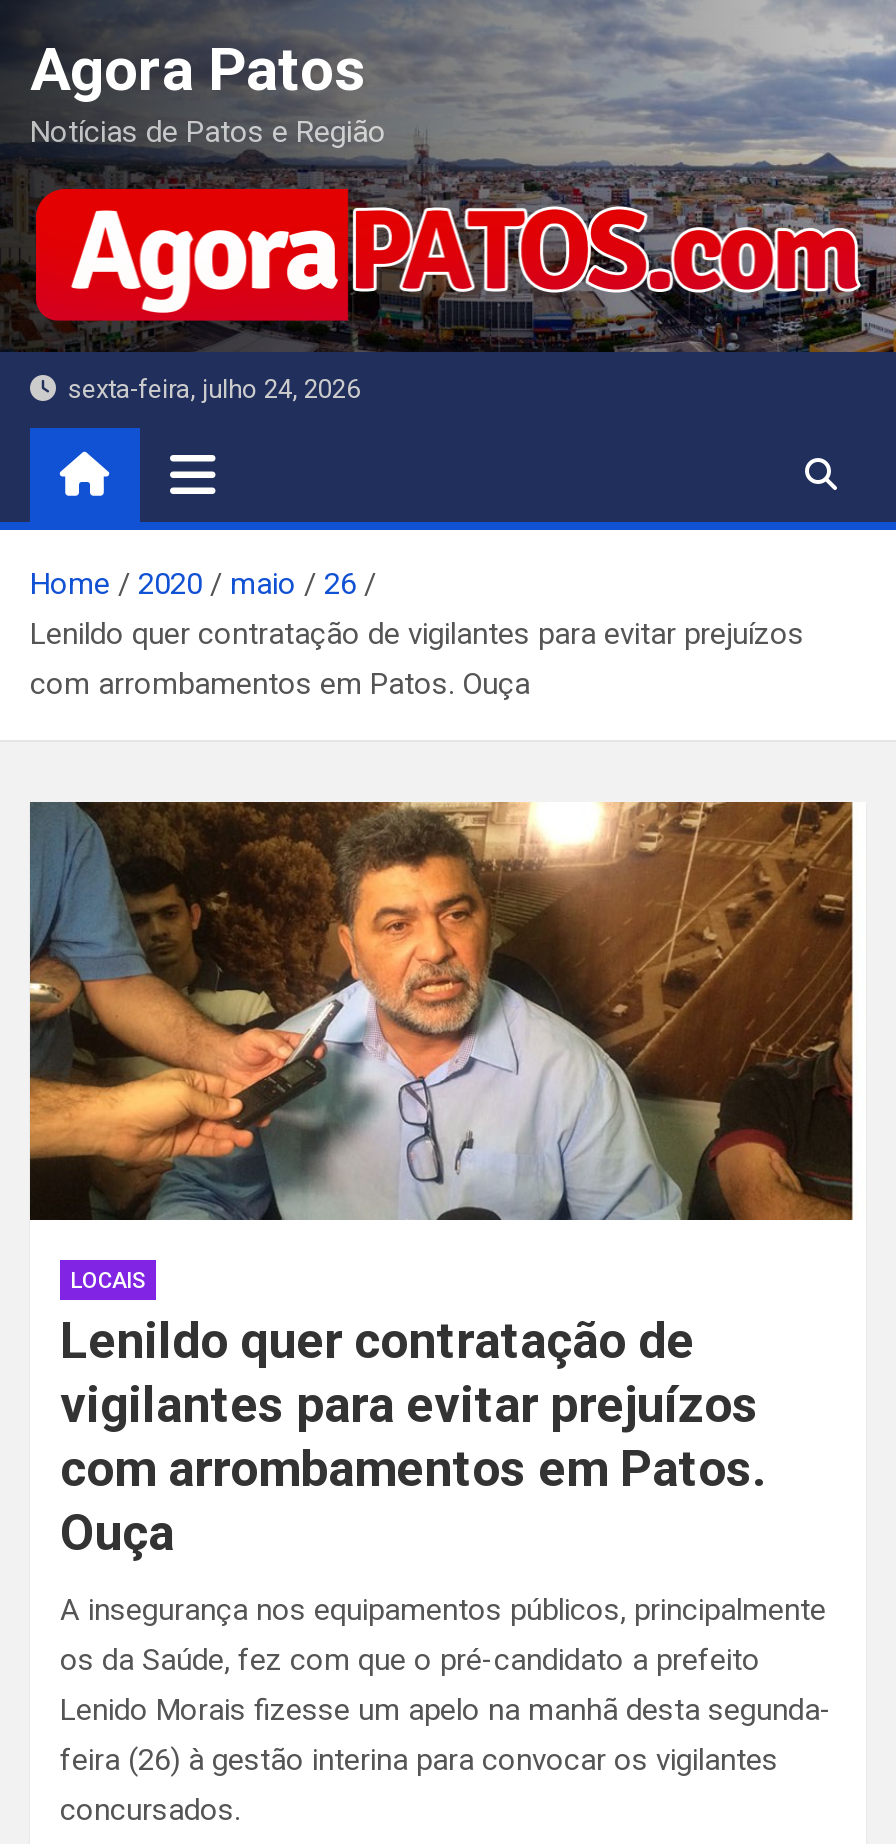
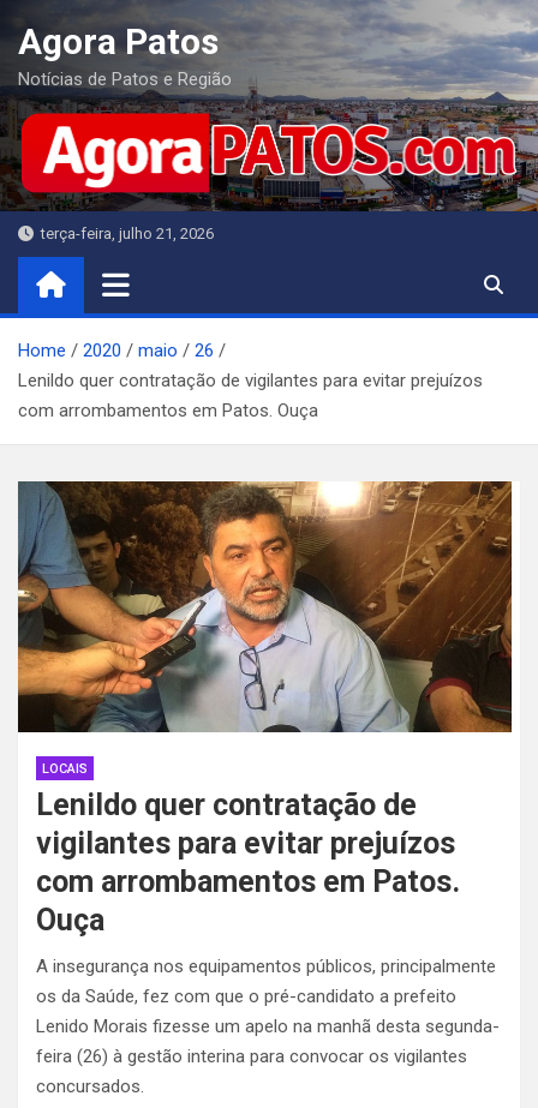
[56,374,360,404] sexta-feira, julho 24, 2026 -> [34,224,214,242] terça-feira, julho 21, 2026

